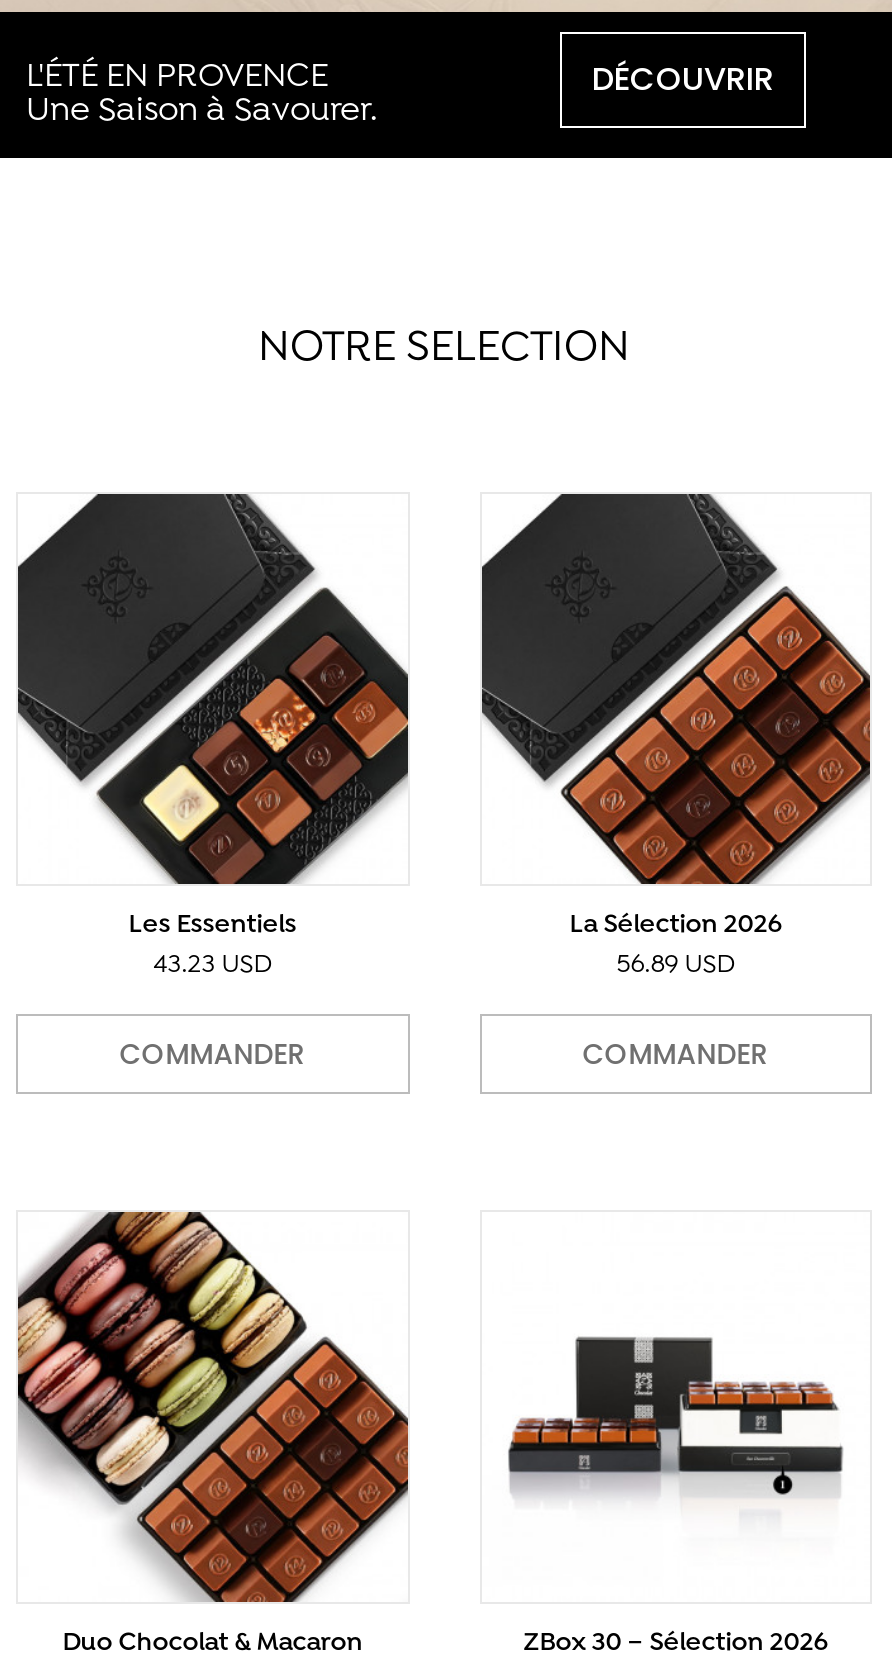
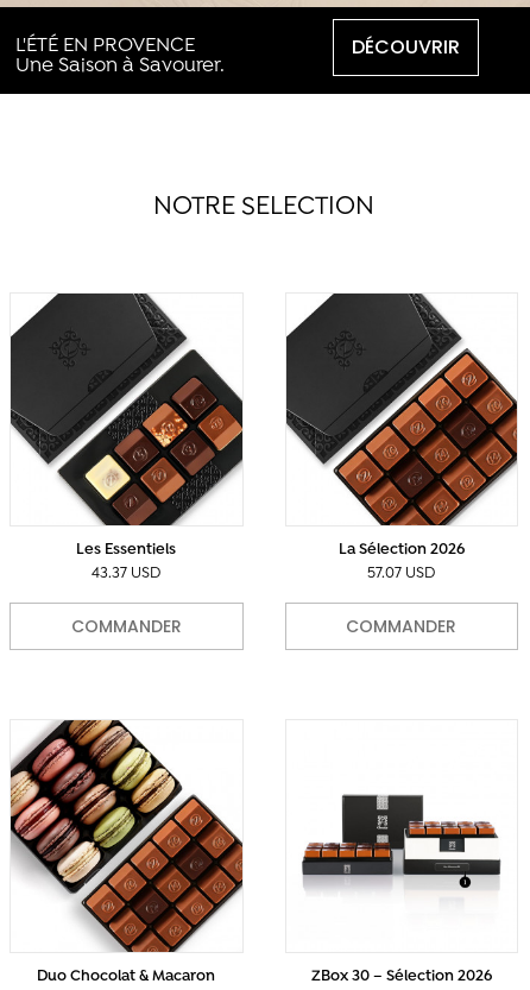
[154,950,272,982] 43.23 USD -> [92,564,161,583] 43.37 USD
[616,950,734,982] 56.89 USD -> [367,564,435,583] 57.07 USD

